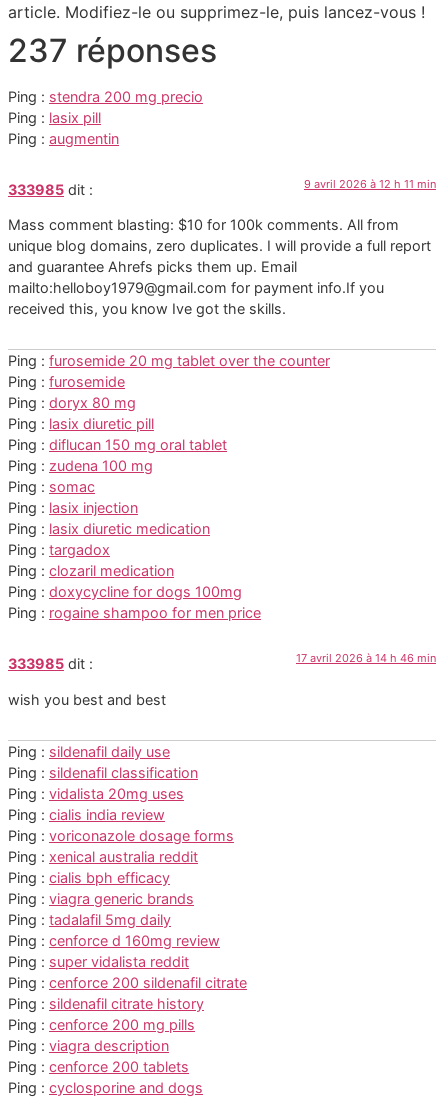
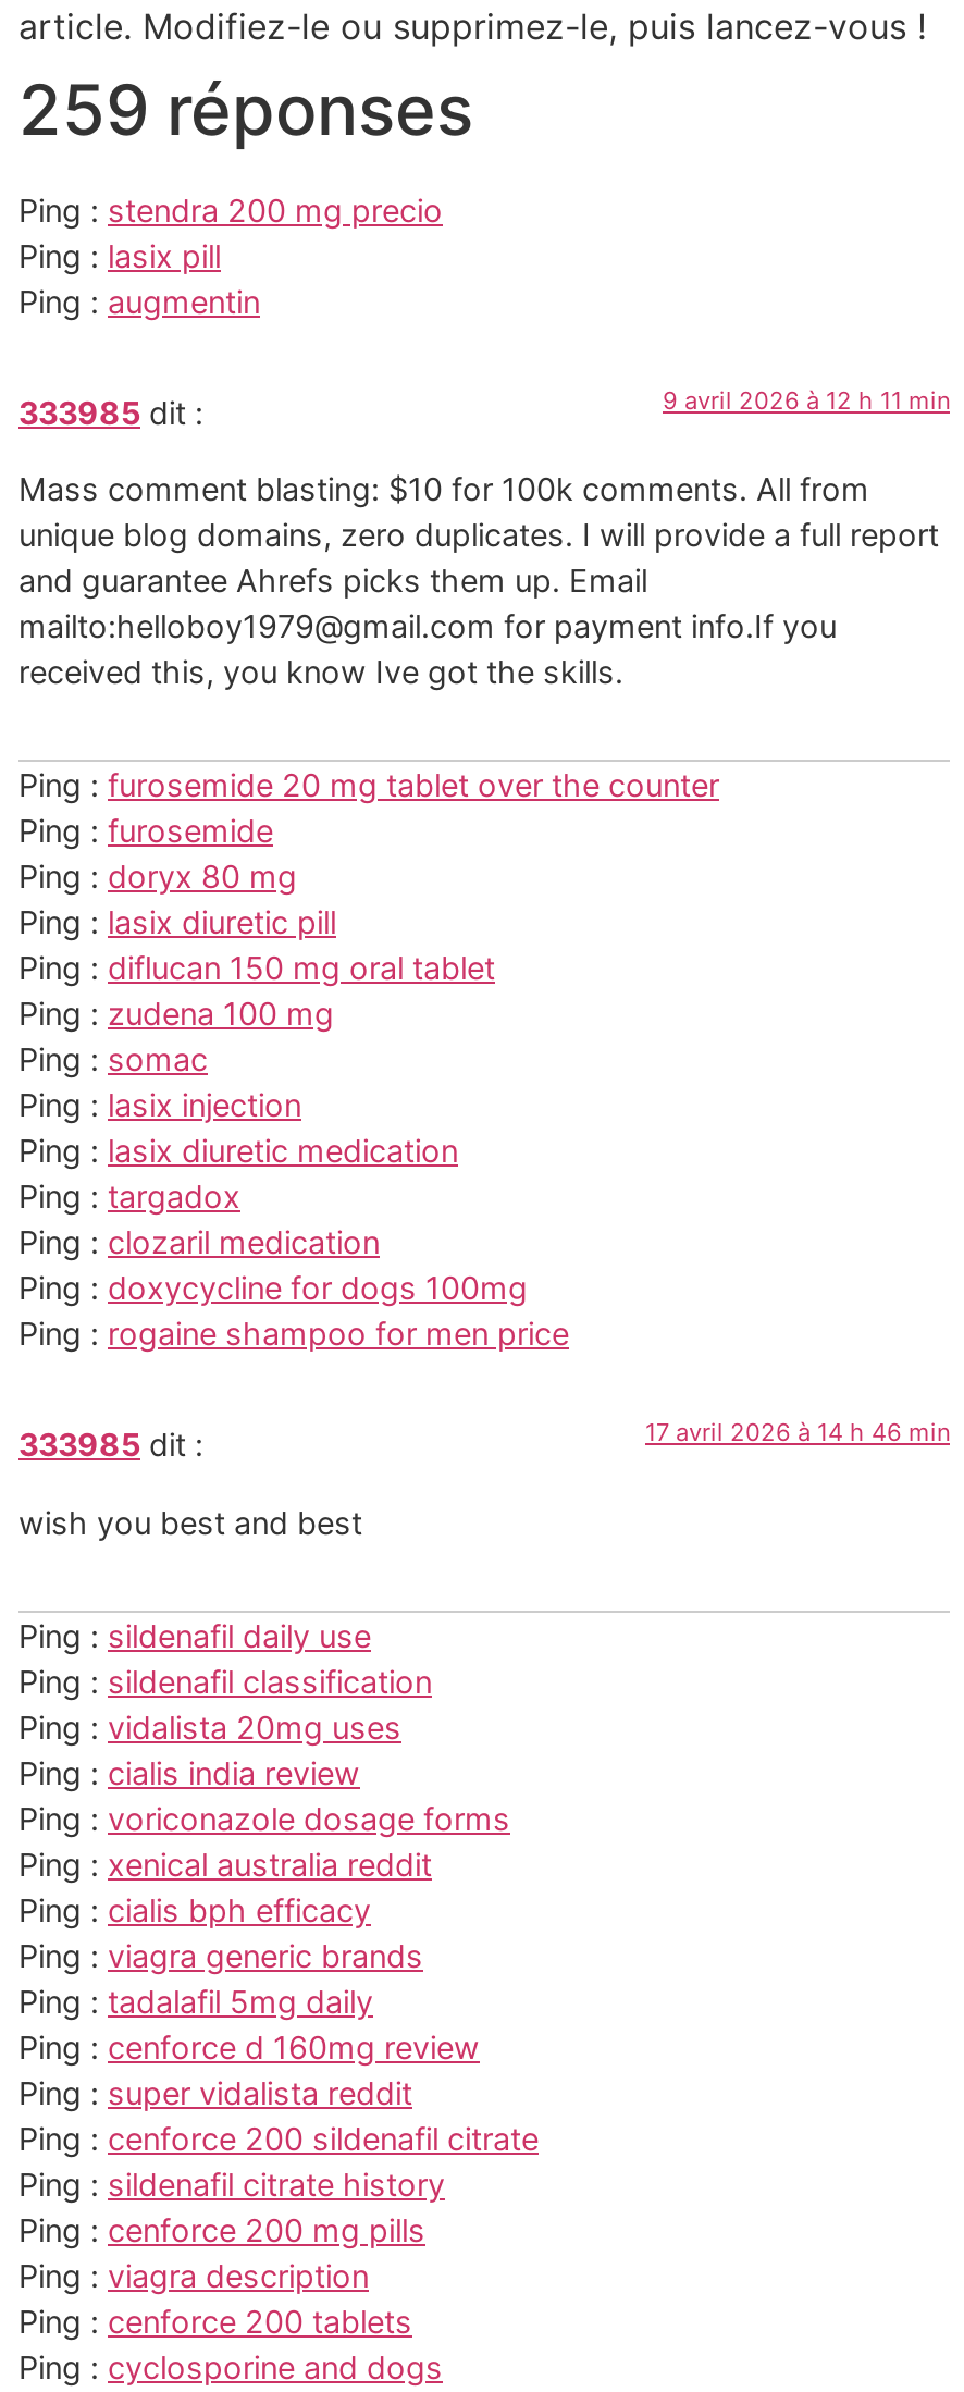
[8,31,217,70] 237 réponses -> [18,67,473,152] 259 réponses

